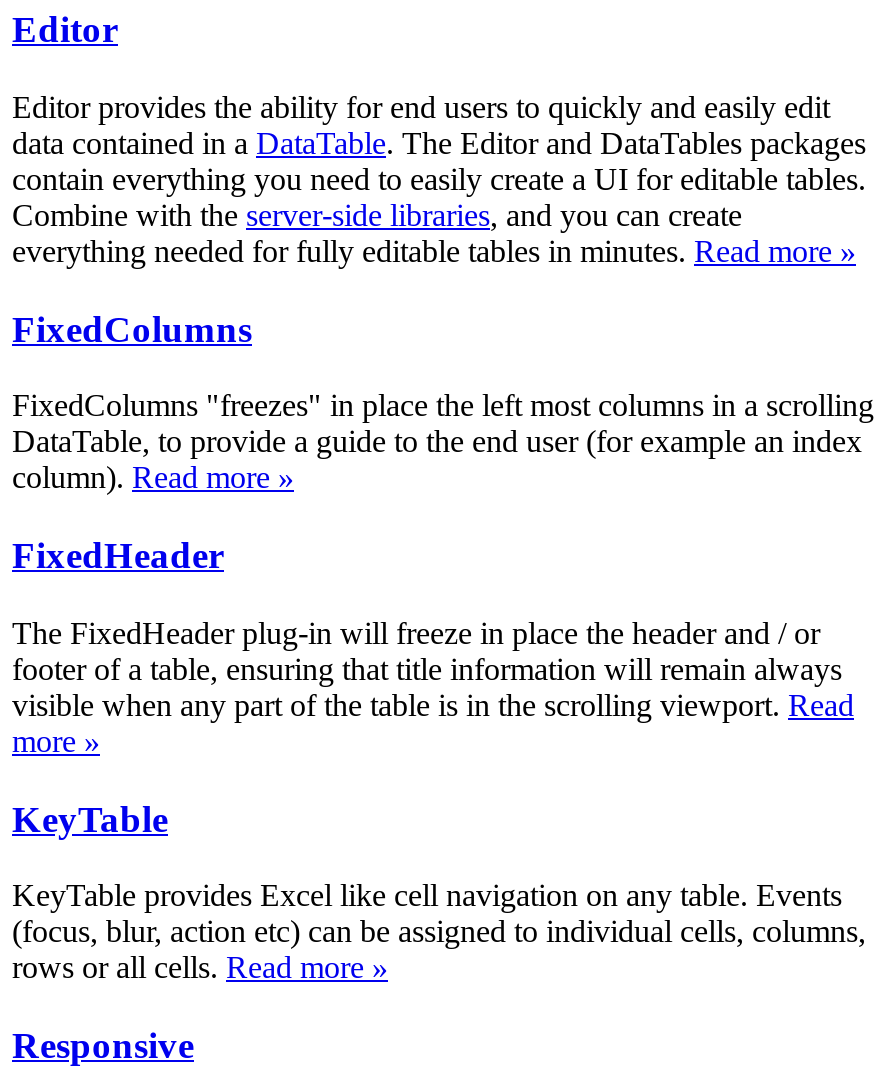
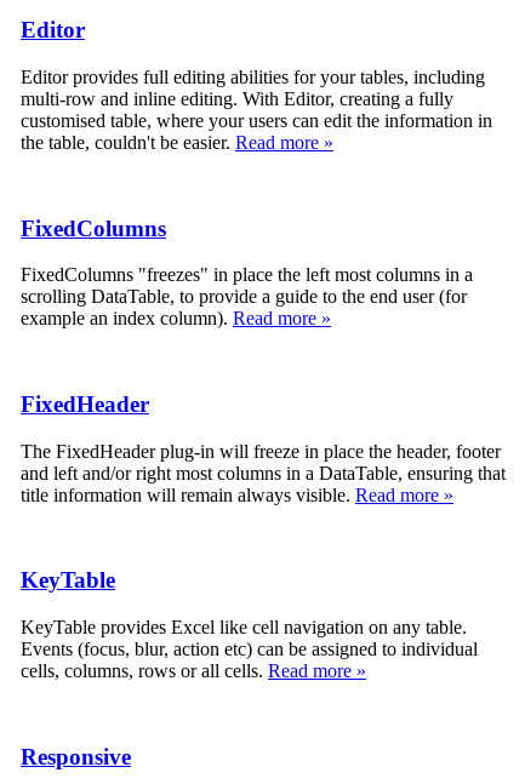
[12,90,866,268] Editor provides the ability for end users to quickly and easily edit | data contained in a DataTable. The Editor and DataTables packages | contain everything you need to easily create a UI for editable tables. | Combine with theserver-side libraries, and you can create | everything needed for fully editable tables in minutes. Read more » -> [21,67,492,153] Editor provides full editing abilities for your tables, including | multi-row and inline editing. With Editor, creating a fully | customised table, where your users can edit the information in | the table, couldn't be easier. Read more »
[12,616,854,758] The FixedHeader plug-in will freeze in place the header and / or | footer of a table, ensuring that title information will remain always | visible when any part of the table is in the scrolling viewport. Read | more » -> [21,441,506,505] The FixedHeader plug-in will freeze in place the header, footer | and left and/or right most columns in a DataTable, ensuring that | title information will remain always visible. Read more »

